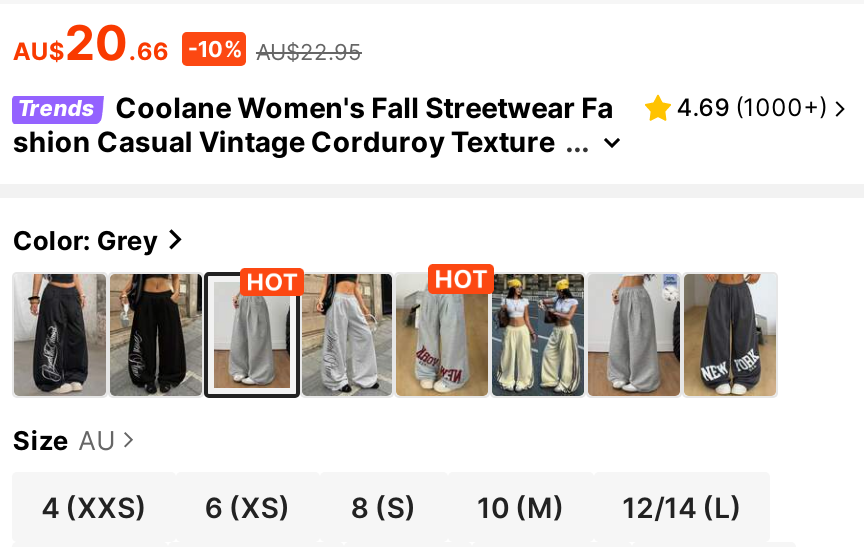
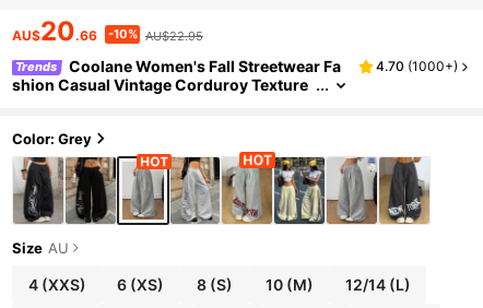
[677,91,827,121] 4.69 (1000+) -> [376,57,458,74] 4.70 (1000+)

